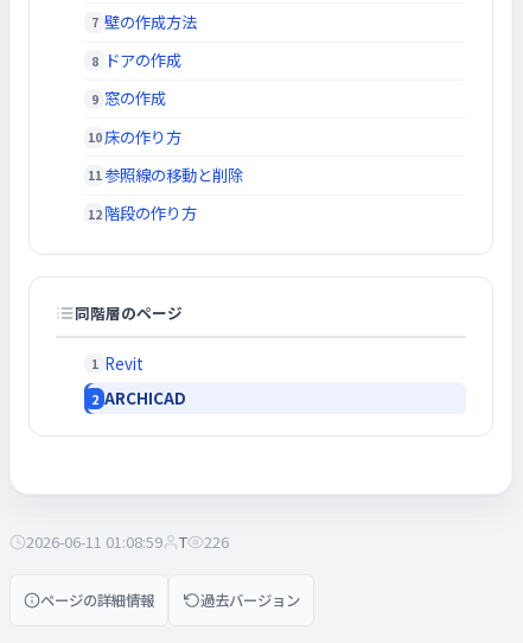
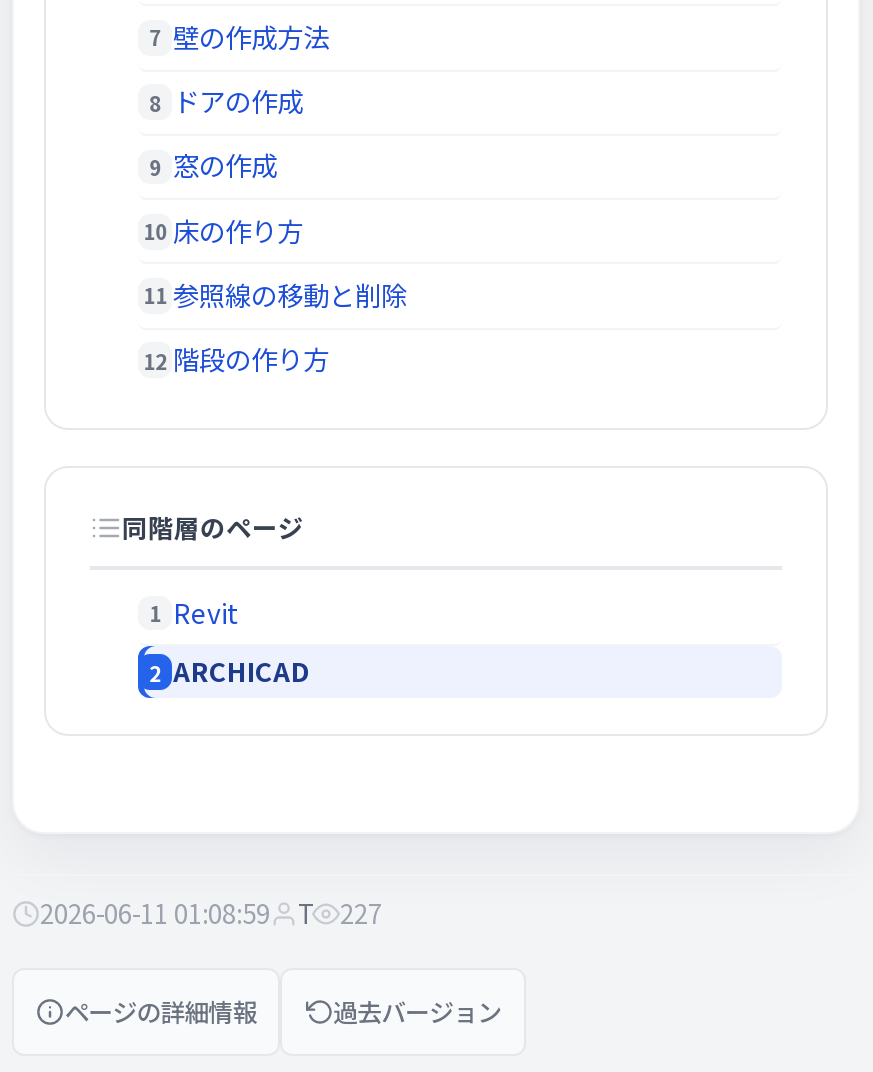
[26,531,229,553] 2026-06-11 01:08:59 T 226 -> [40,894,382,932] 2026-06-11 01:08:59 T 227

